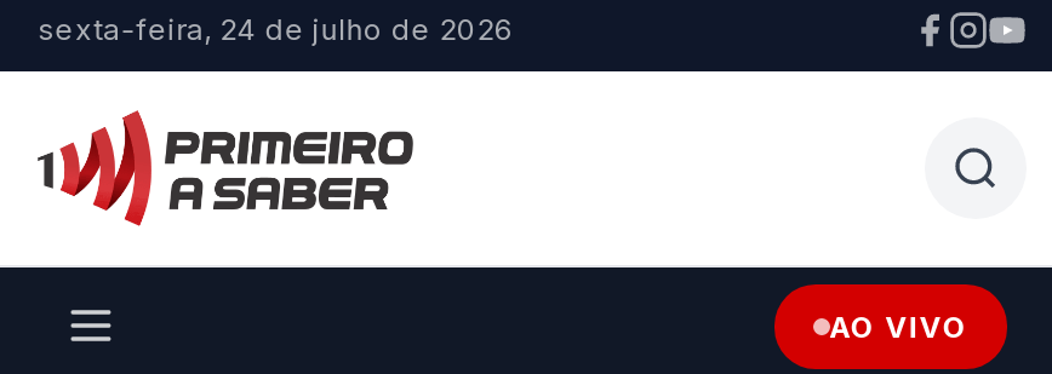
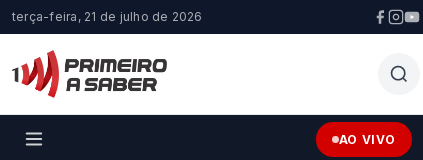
[38,11,514,47] sexta-feira, 24 de julho de 2026 -> [12,9,203,24] terça-feira, 21 de julho de 2026

